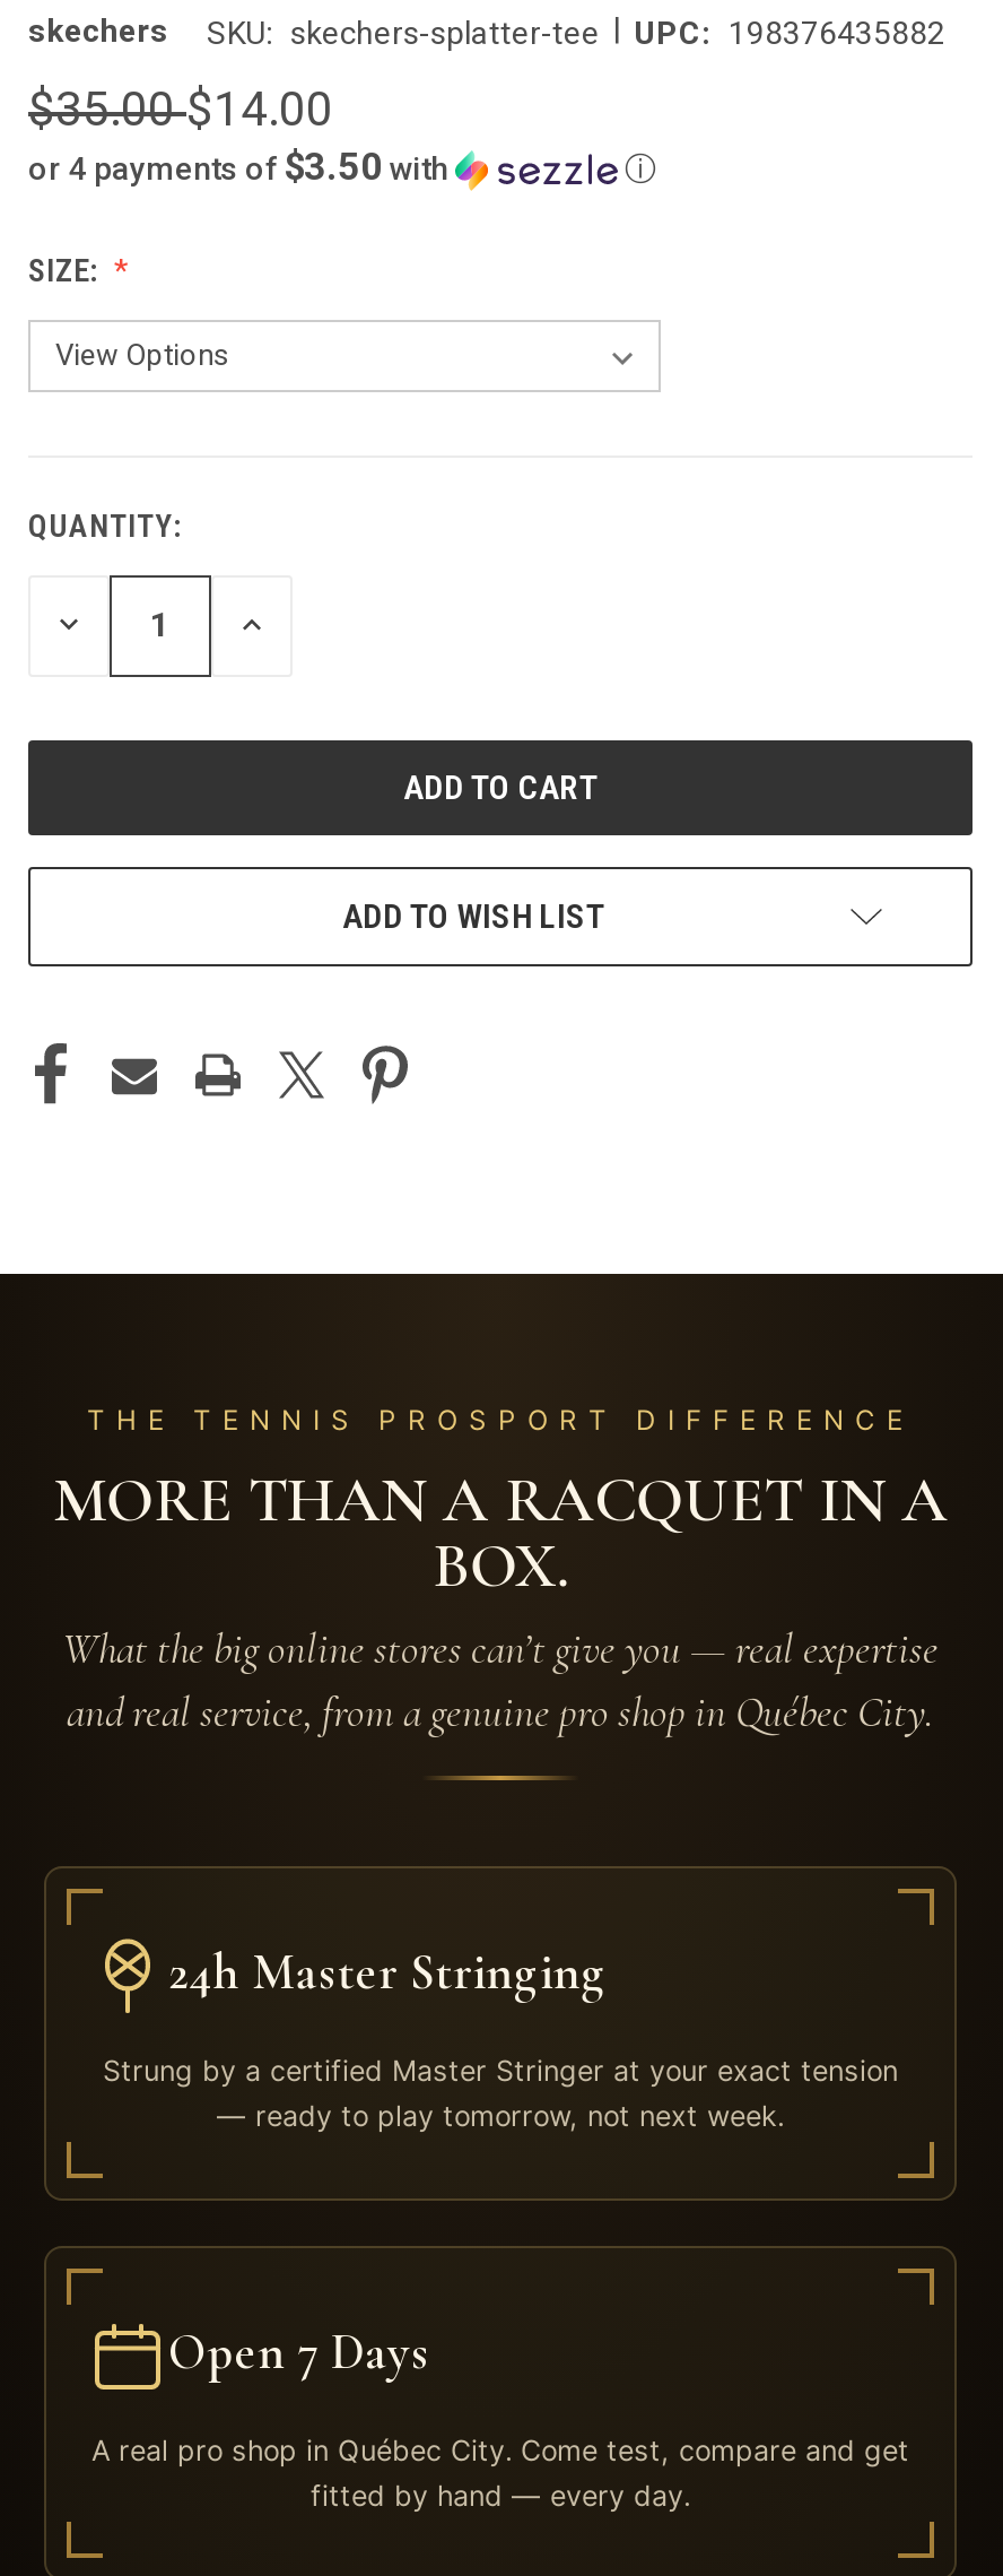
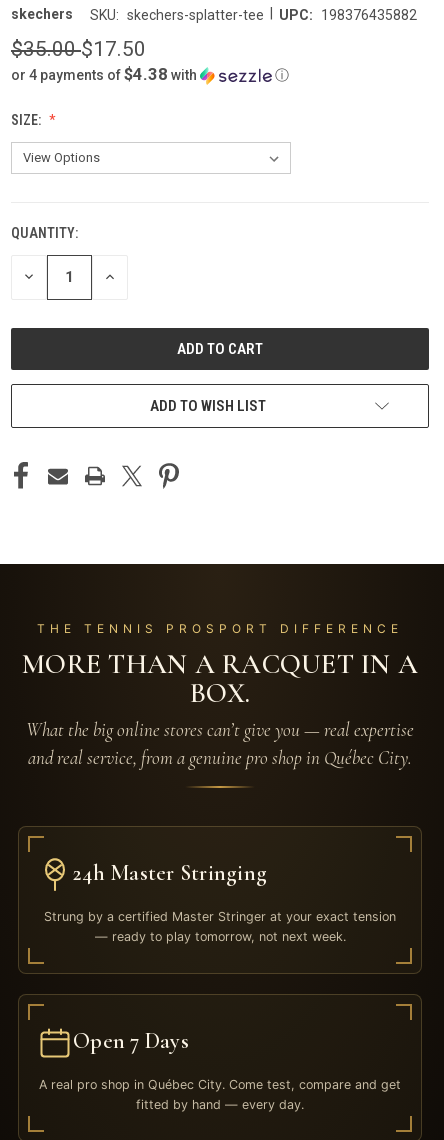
[28,82,333,136] $35.00$14.00 -> [11,37,146,61] $35.00$17.50
[28,143,455,188] or 4 payments of $3.50 with -> [11,64,200,84] or 4 payments of $4.38 with

